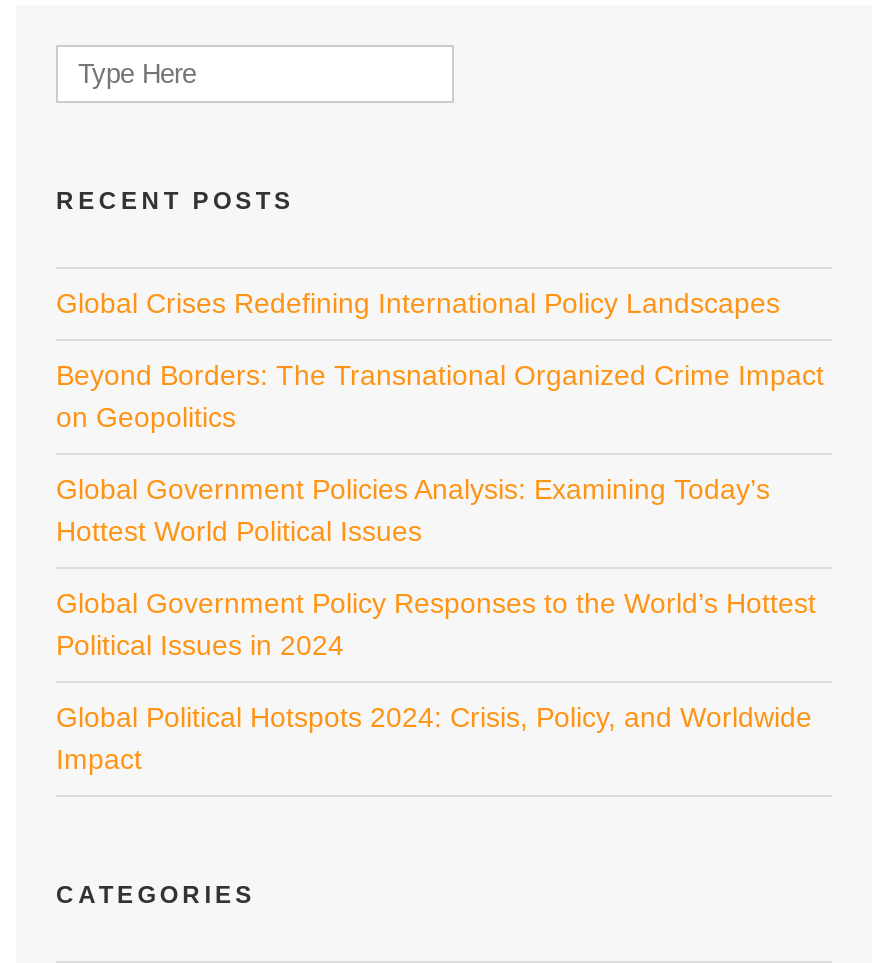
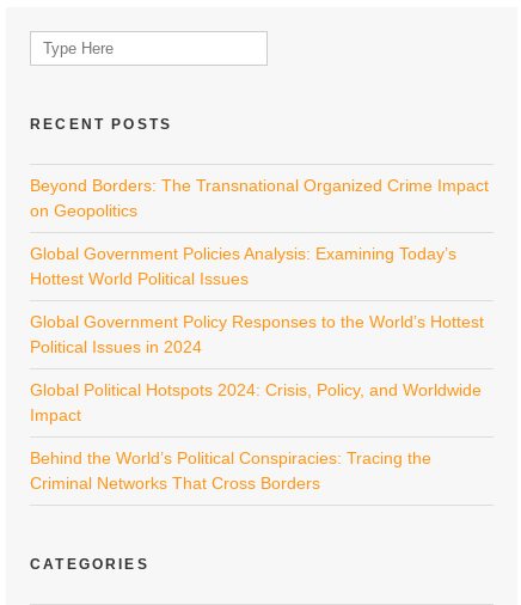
[56,286,780,318] Global Crises Redefining International Policy Landscapes -> none
moved [56,358,824,774] -> [30,175,489,424]: Beyond Borders: The Transnational Organized Crime Impact | on Geopolitics | Global Government Policies Analysis: Examining Today’s | Hottest World Political Issues | Global Government Policy Responses to the World’s Hottest | Political Issues in 2024 | Global Political Hotspots 2024: Crisis, Policy, and Worldwide | Impact
none -> [30,448,431,492] Behind the World’s Political Conspiracies: Tracing the | Criminal Networks That Cross Borders

